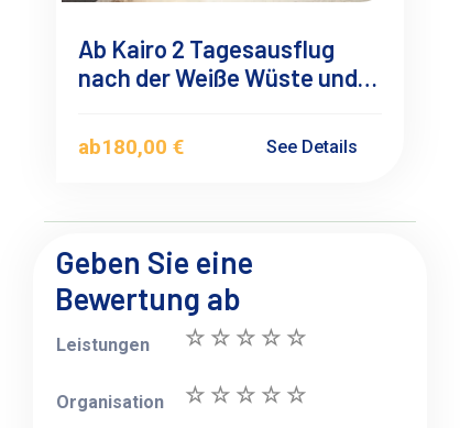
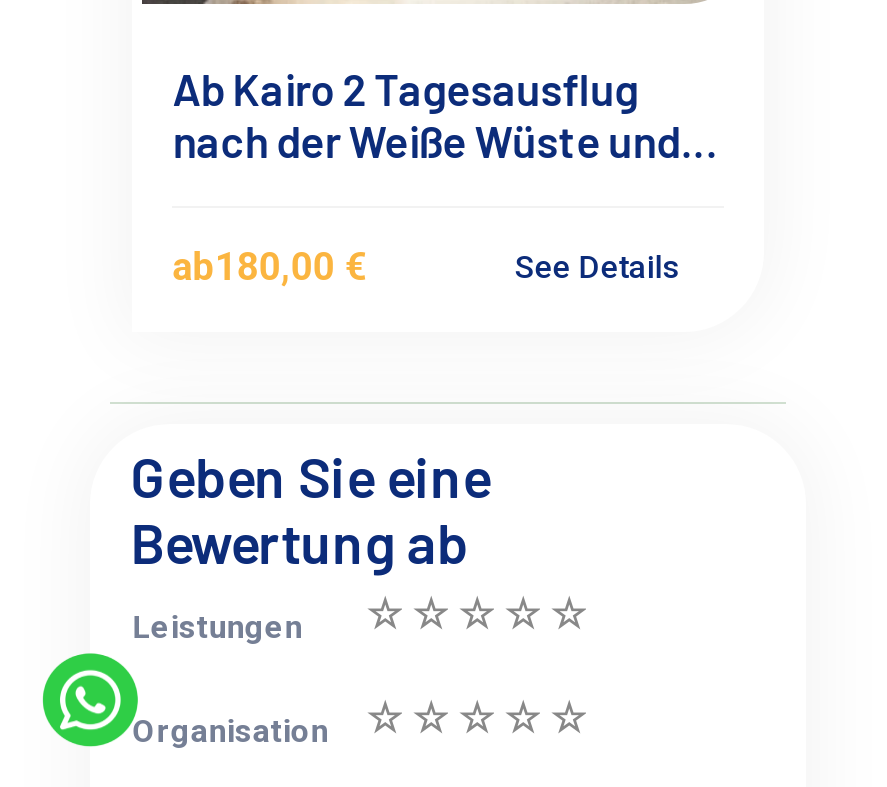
none -> [40,652,140,748] [image]

